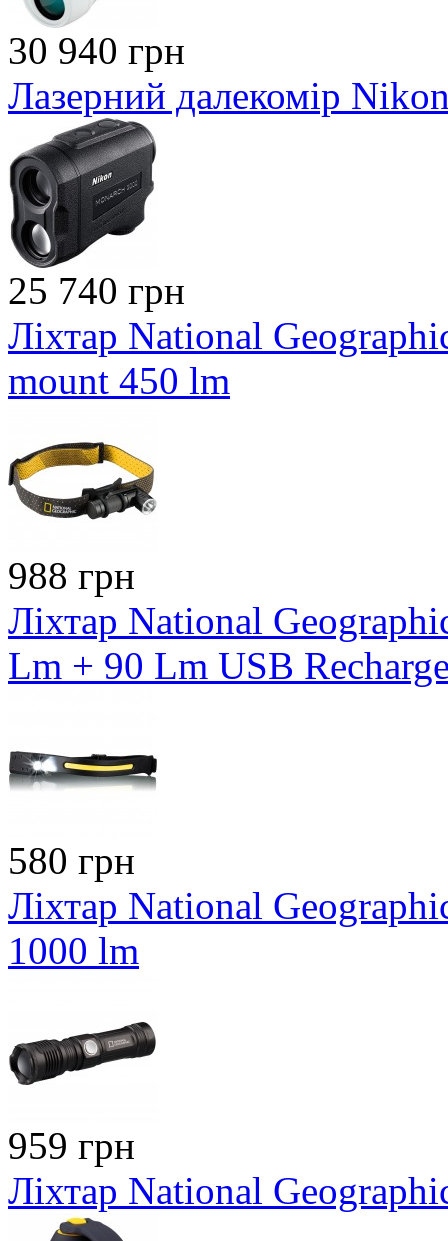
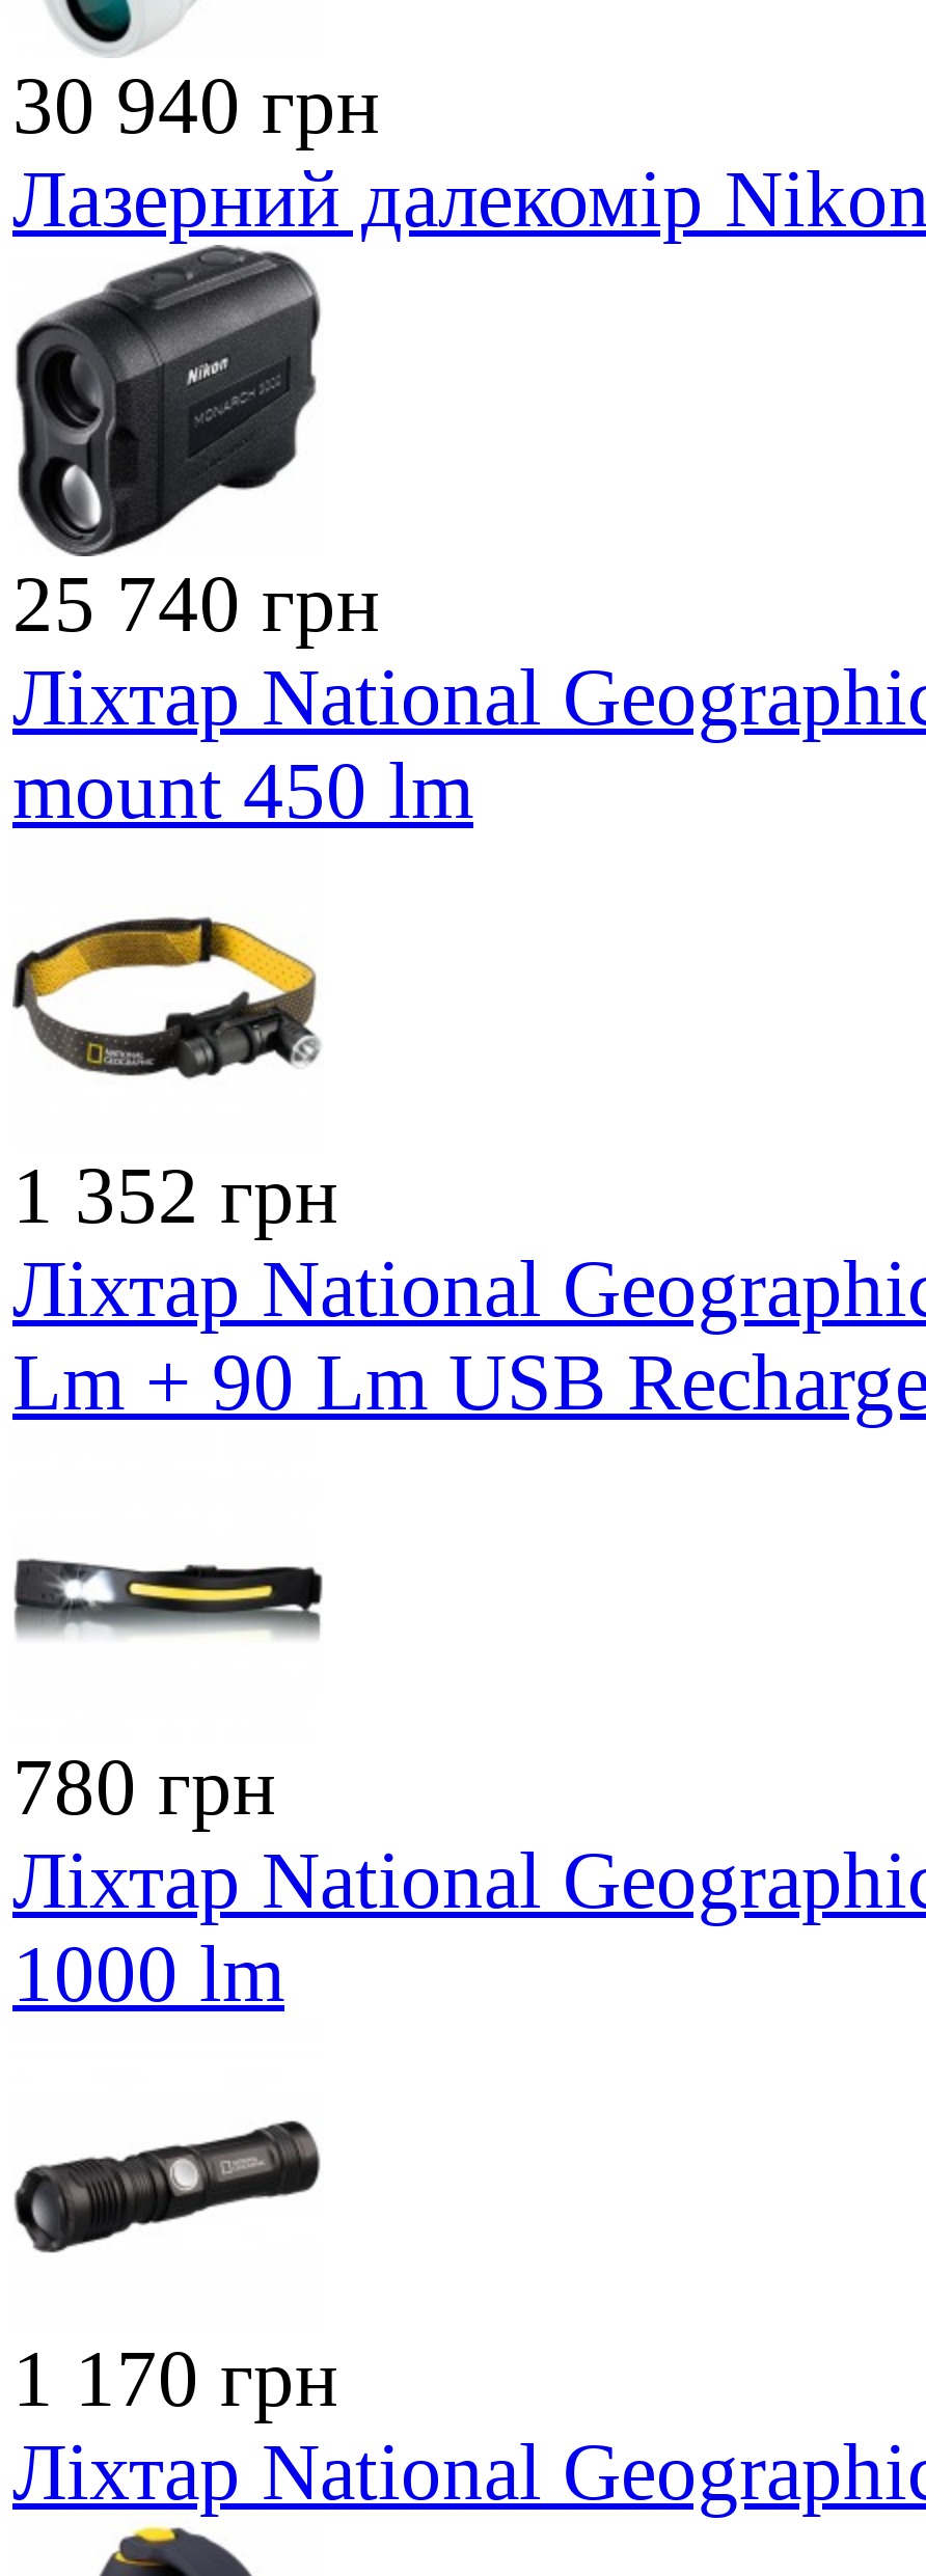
[8,554,135,597] 988 грн -> [12,1150,338,1239] 1 352 грн
[8,839,135,882] 580 грн -> [12,1741,276,1831] 780 грн
[8,1124,135,1167] 959 грн -> [12,2333,338,2422] 1 170 грн

